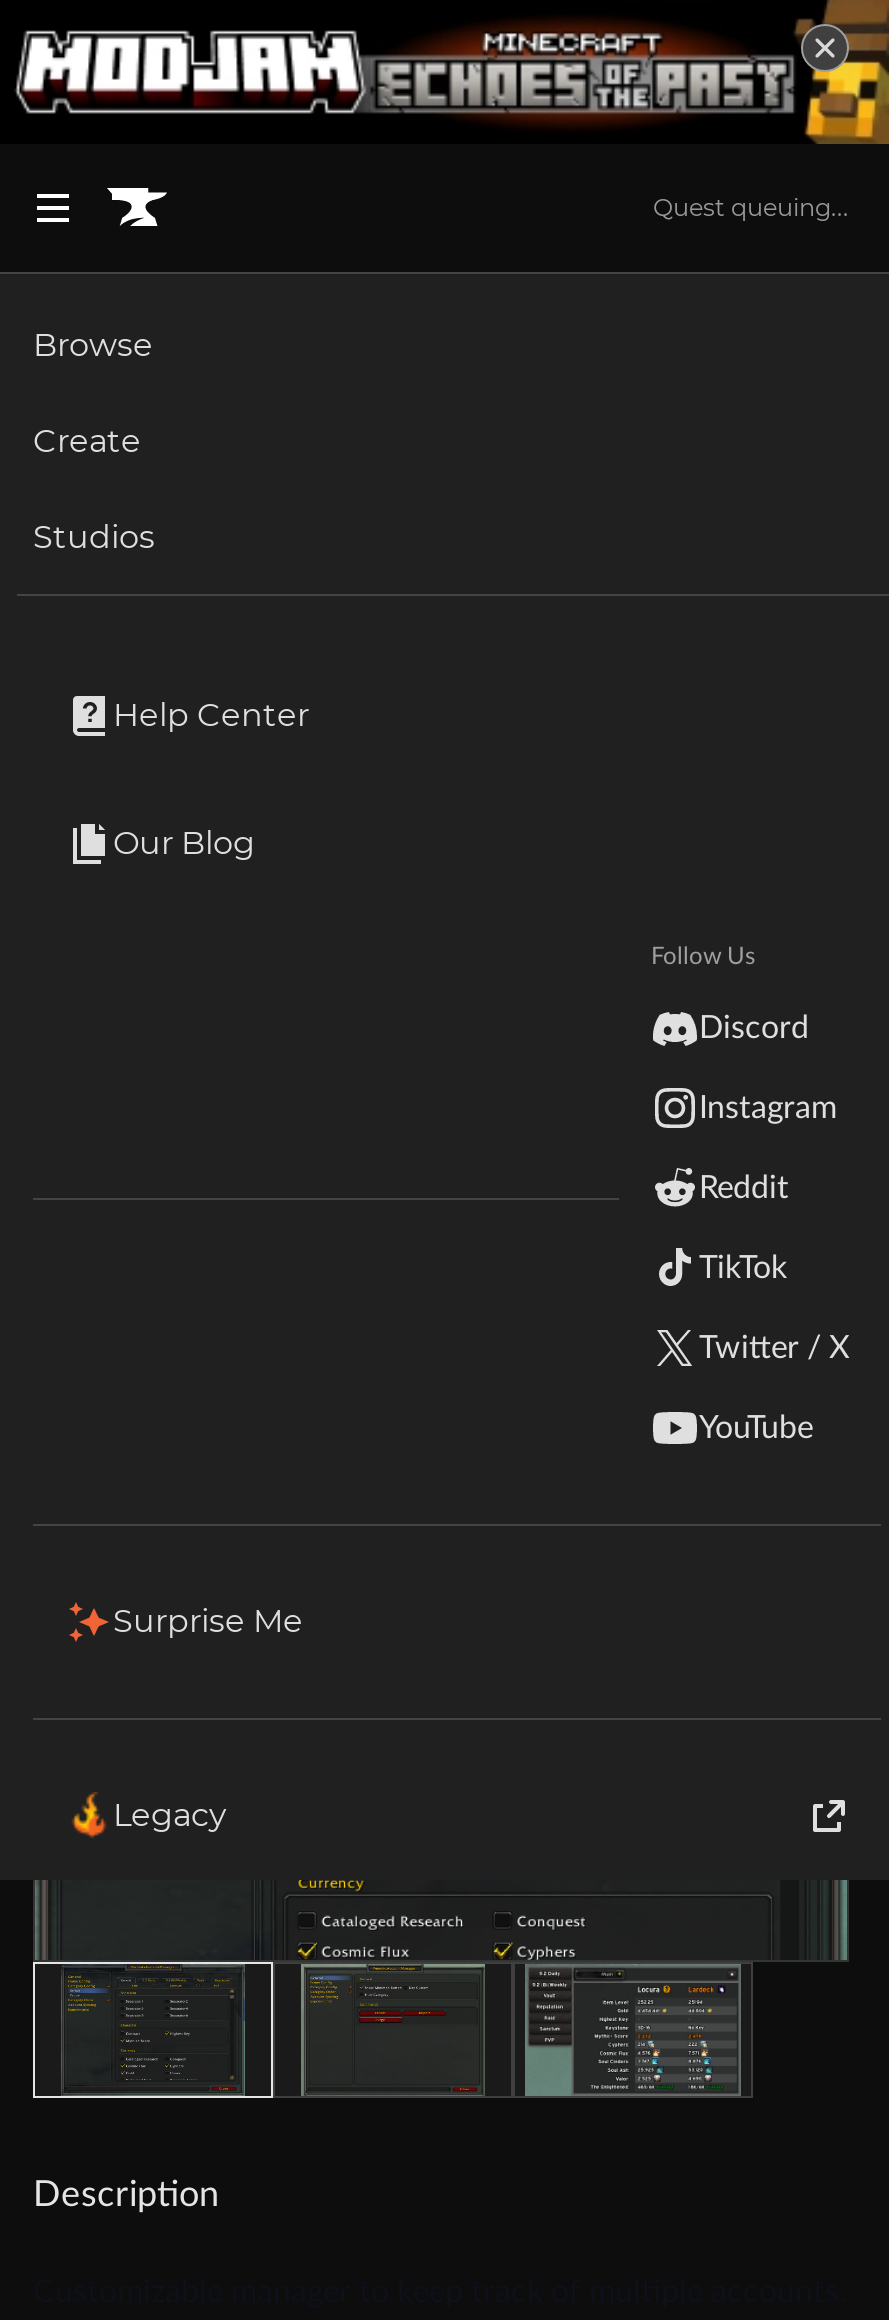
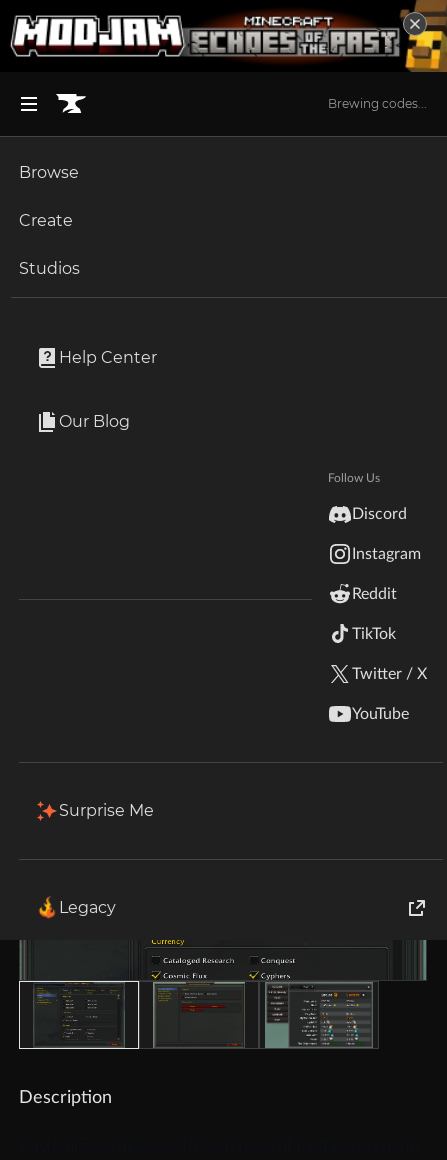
[653,191,849,221] Quest queuing... -> [328,96,427,111] Brewing codes...

